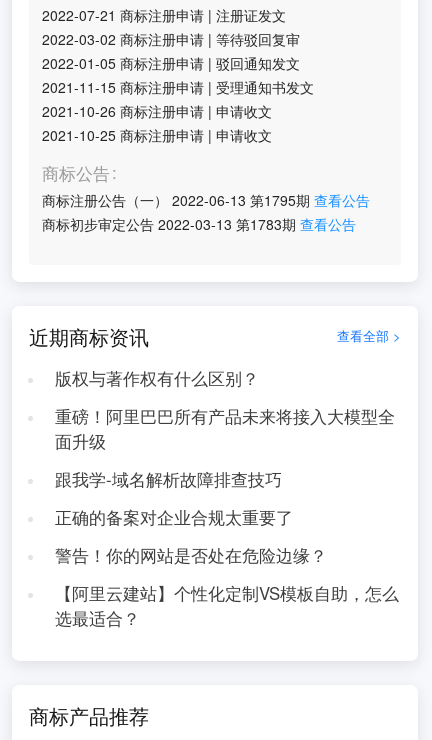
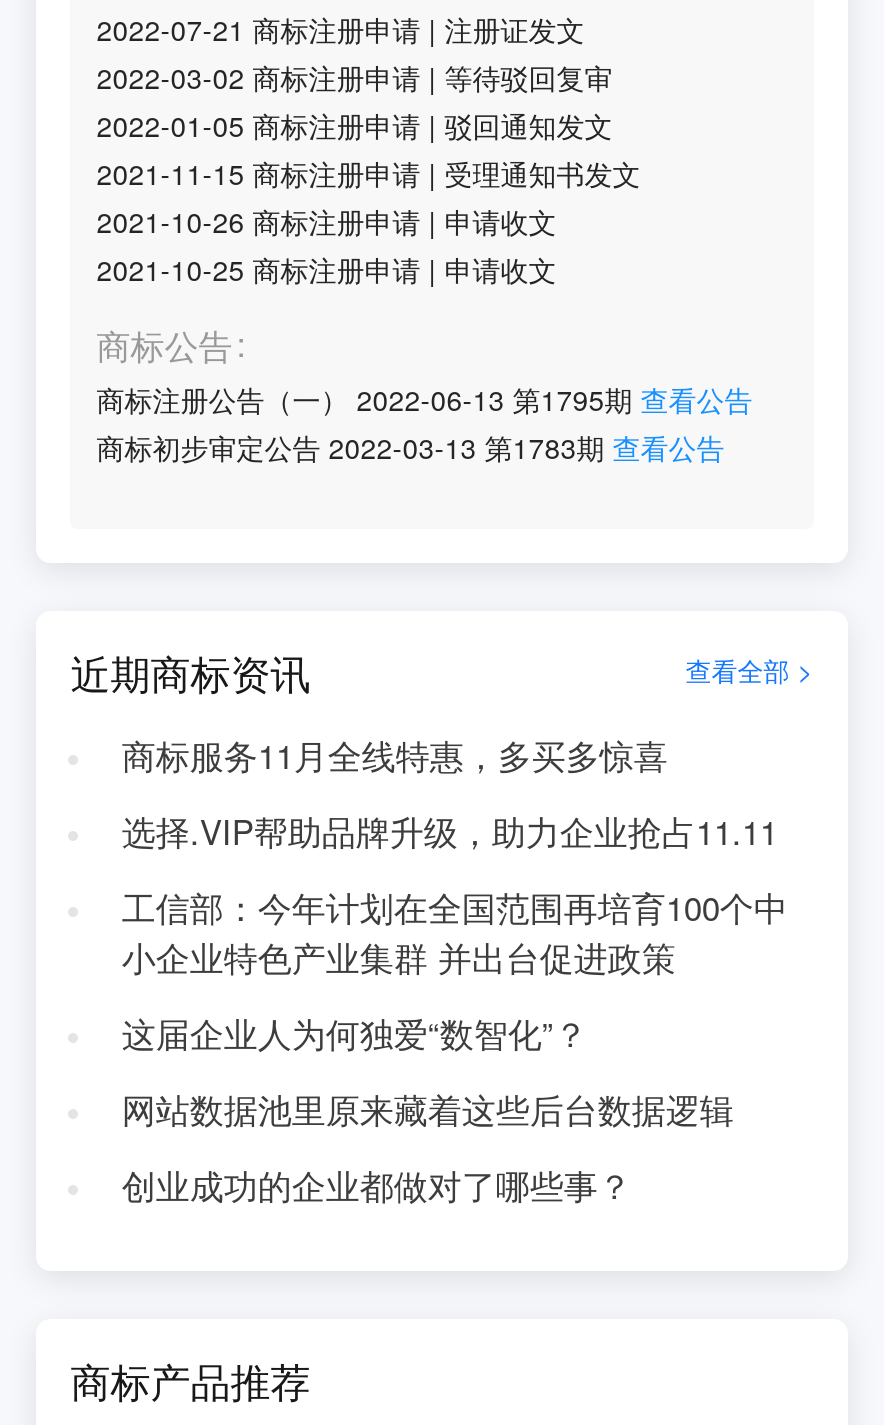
[55,366,259,390] 版权与著作权有什么区别？ -> [122,731,668,779] 商标服务11月全线特惠，多买多惊喜
[55,404,395,453] 重磅！阿里巴巴所有产品未来将接入大模型全 | 面升级 -> [122,807,778,855] 选择.VIP帮助品牌升级，助力企业抢占11.11
[55,467,282,491] 跟我学-域名解析故障排查技巧 -> [122,883,788,981] 工信部：今年计划在全国范围再培育100个中 | 小企业特色产业集群 并出台促进政策
[55,505,293,529] 正确的备案对企业合规太重要了 -> [122,1009,588,1057] 这届企业人为何独爱“数智化”？
[55,543,327,567] 警告！你的网站是否处在危险边缘？ -> [122,1085,734,1133] 网站数据池里原来藏着这些后台数据逻辑
[55,581,399,630] 【阿里云建站】个性化定制VS模板自助，怎么 | 选最适合？ -> [122,1161,632,1209] 创业成功的企业都做对了哪些事？

